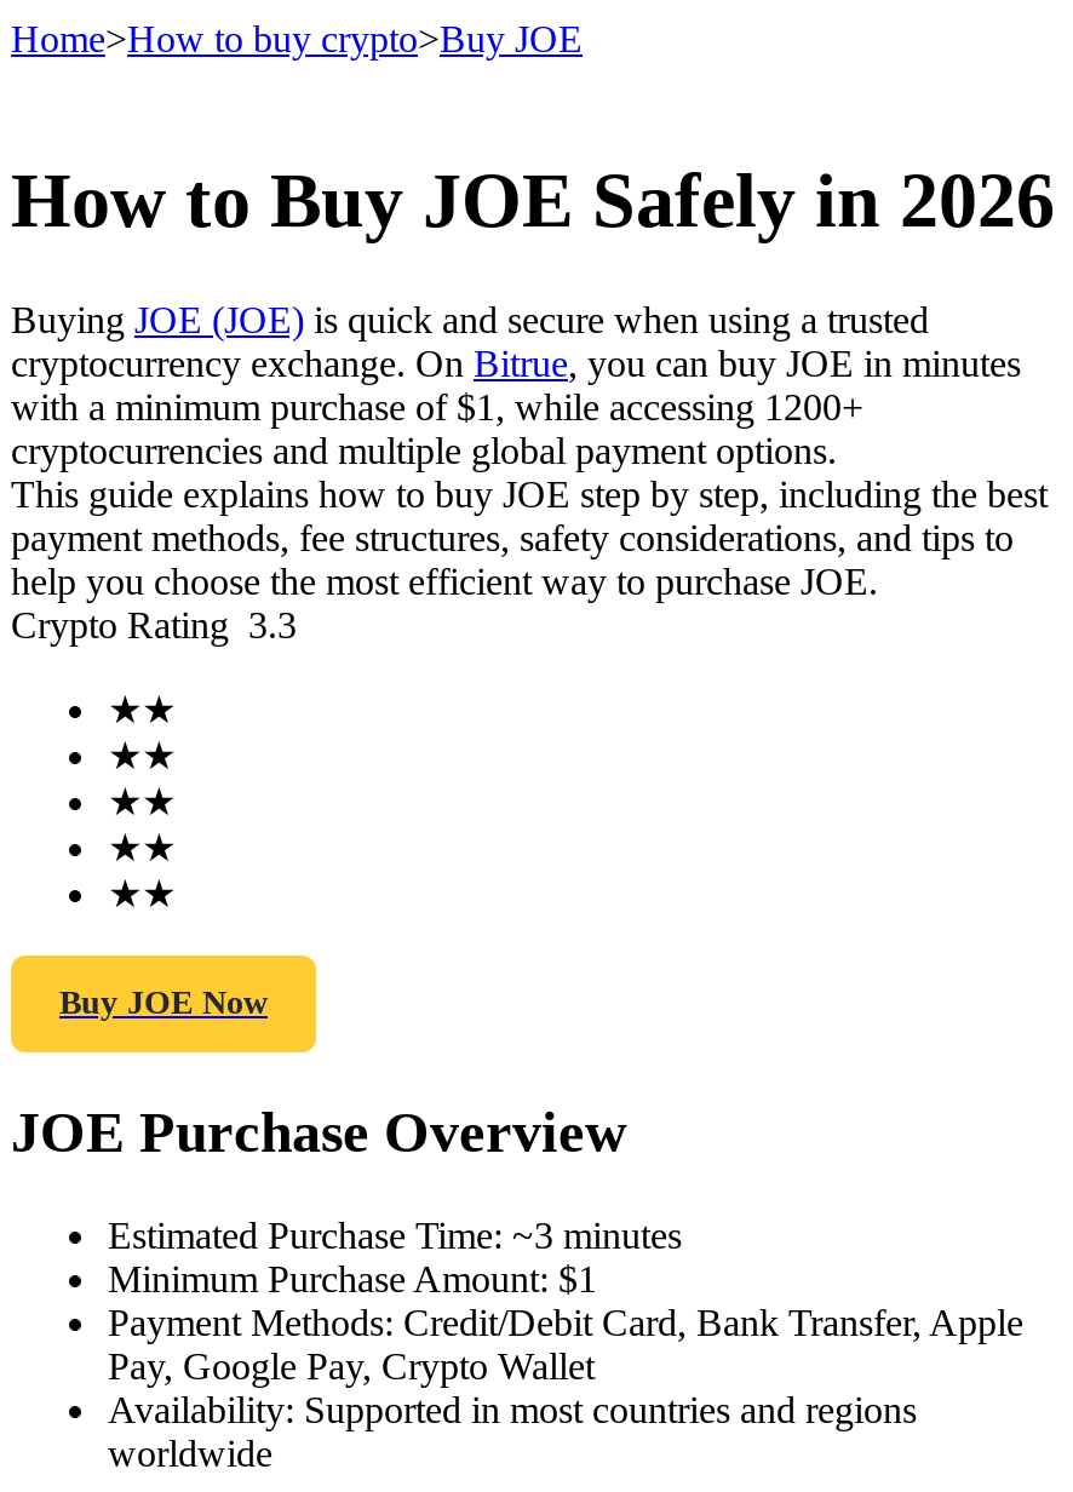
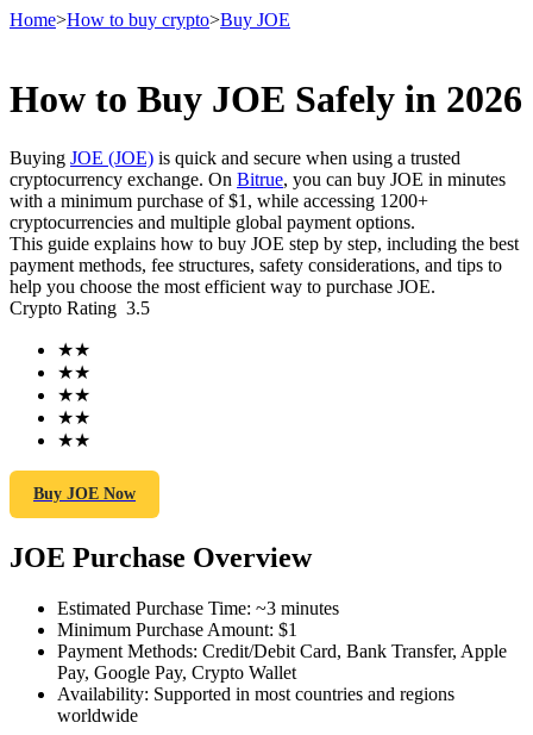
[11,604,297,645] Crypto Rating 3.3 -> [10,298,150,318] Crypto Rating 3.5

